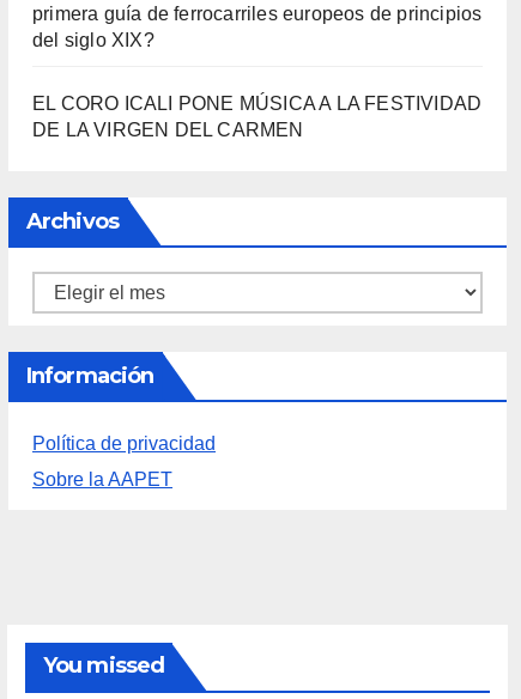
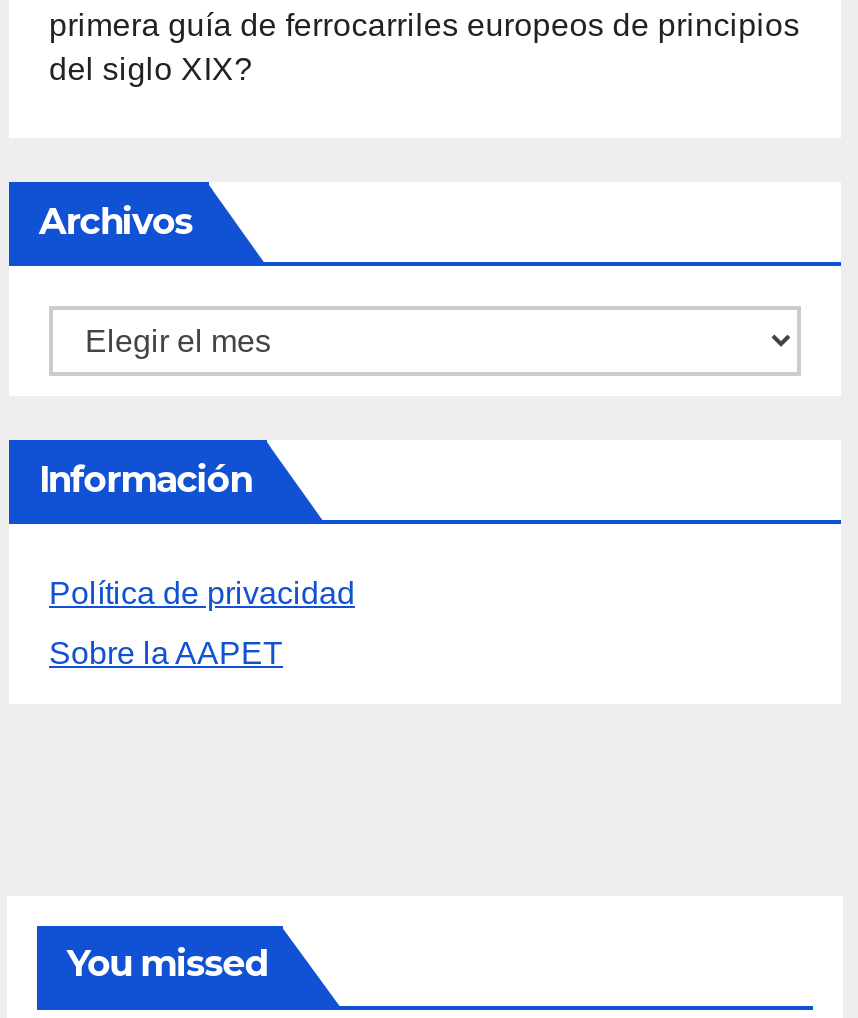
[32,93,482,140] EL CORO ICALI PONE MÚSICA A LA FESTIVIDAD | DE LA VIRGEN DEL CARMEN -> none

